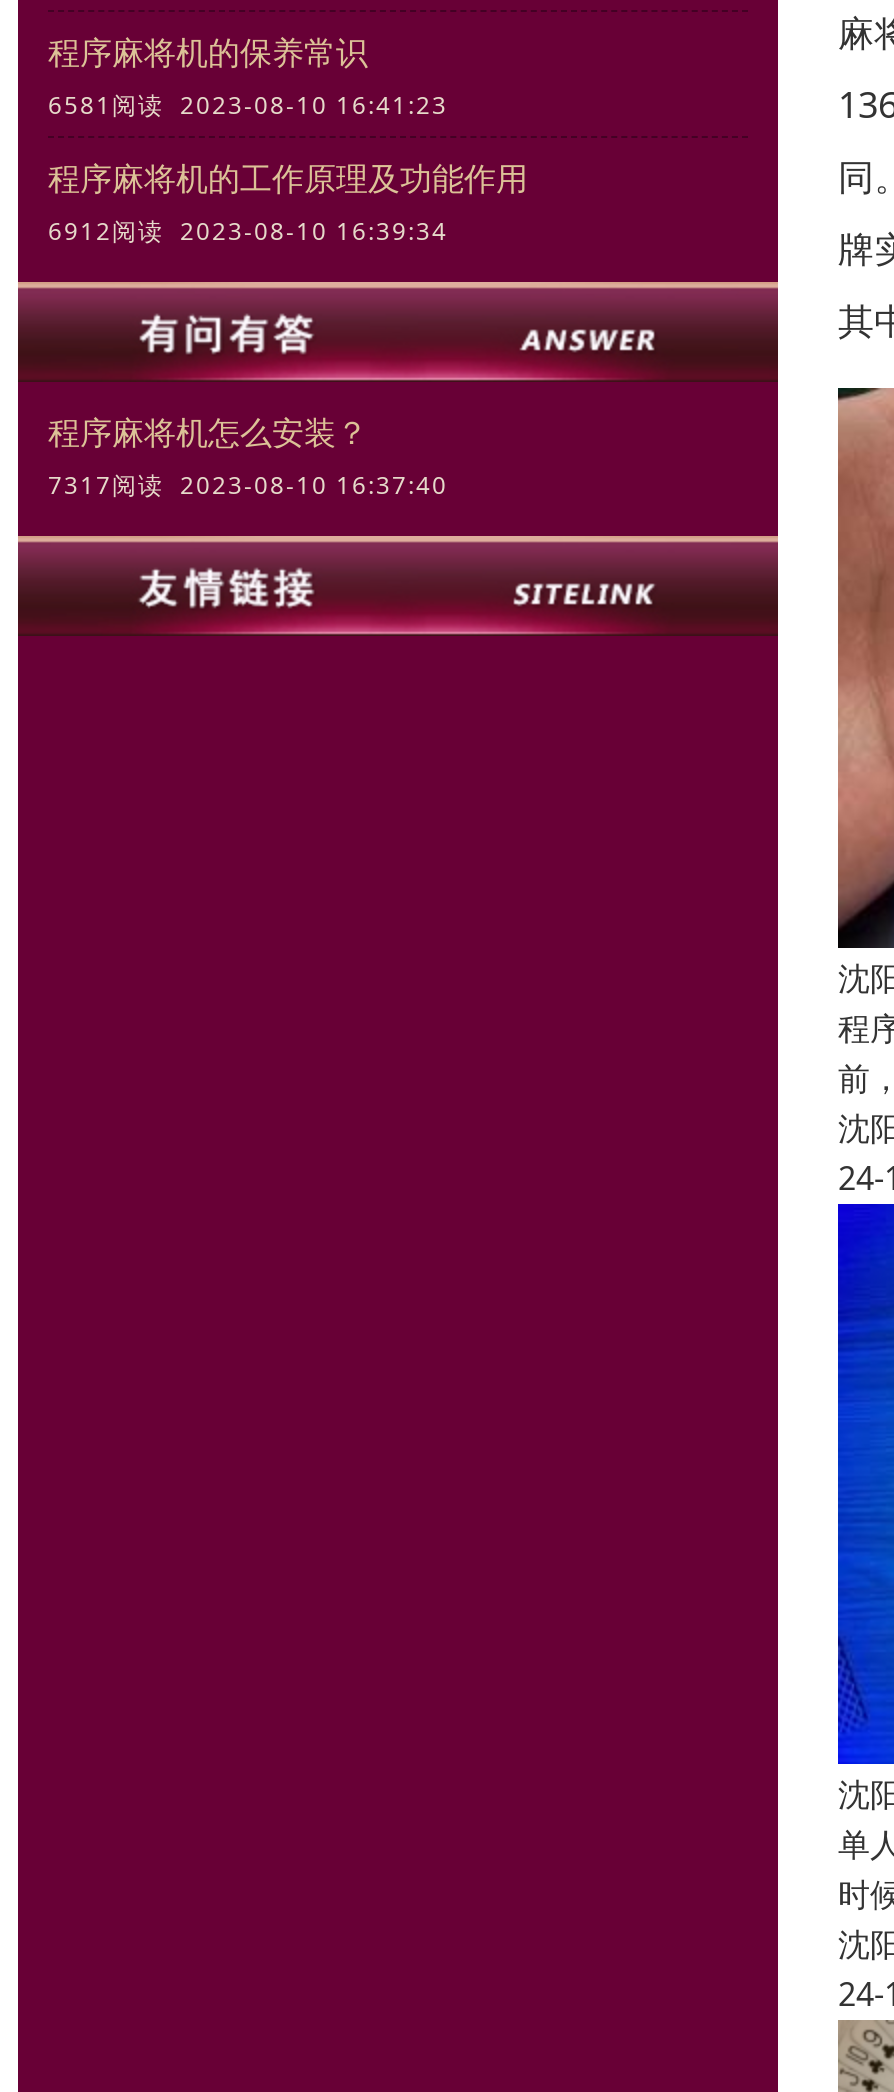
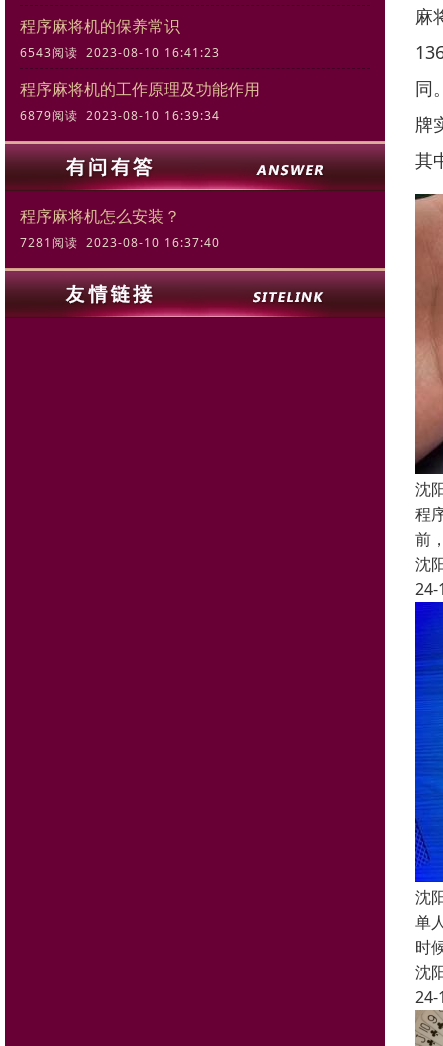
[48,89,448,123] 6581阅读 2023-08-10 16:41:23 -> [20,44,220,61] 6543阅读 2023-08-10 16:41:23
[48,215,448,249] 6912阅读 2023-08-10 16:39:34 -> [20,107,220,124] 6879阅读 2023-08-10 16:39:34
[48,469,448,503] 7317阅读 2023-08-10 16:37:40 -> [20,234,220,251] 7281阅读 2023-08-10 16:37:40

